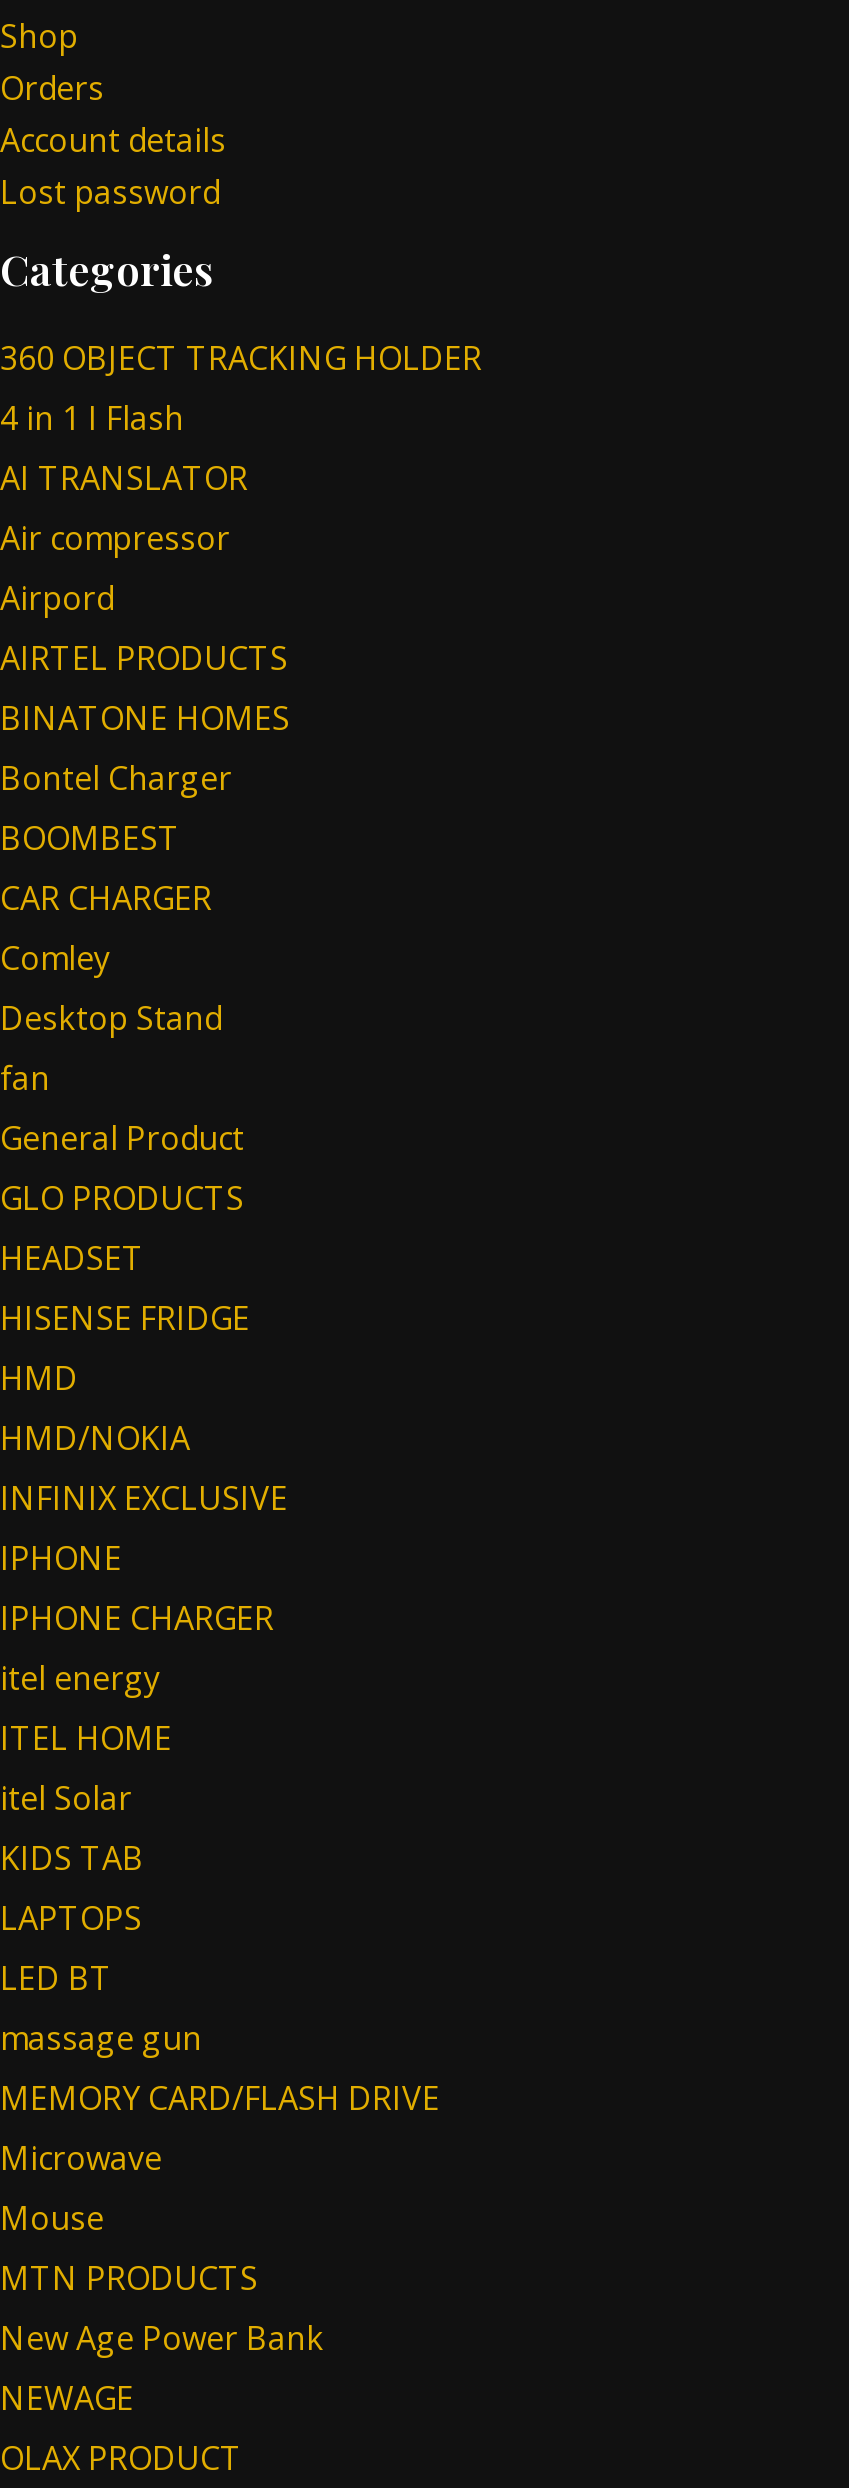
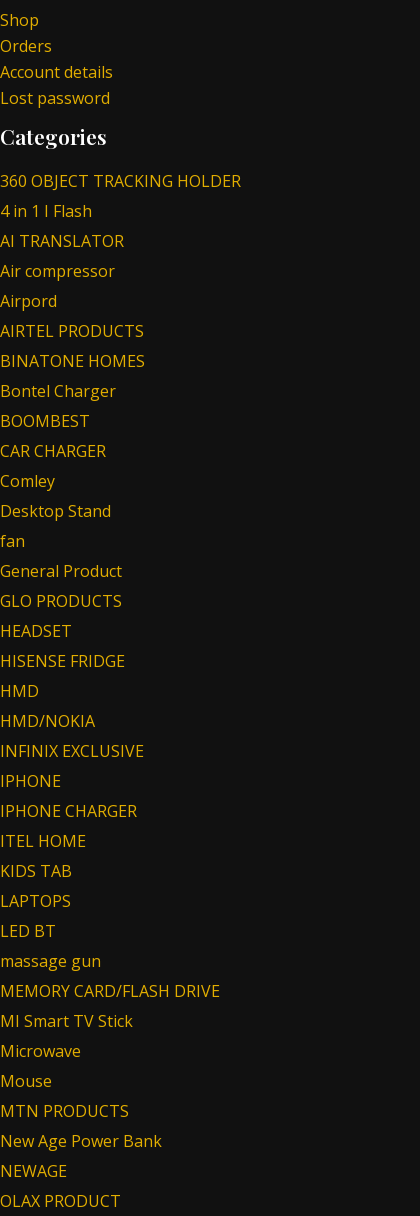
[0,1657,160,1701] itel energy -> none
[0,1777,132,1821] itel Solar -> none
moved [0,1837,440,2121] -> [0,860,220,1002]: KIDS TAB | LAPTOPS | LED BT | massage gun | MEMORY CARD/FLASH DRIVE
none -> [0,1010,133,1032] MI Smart TV Stick

